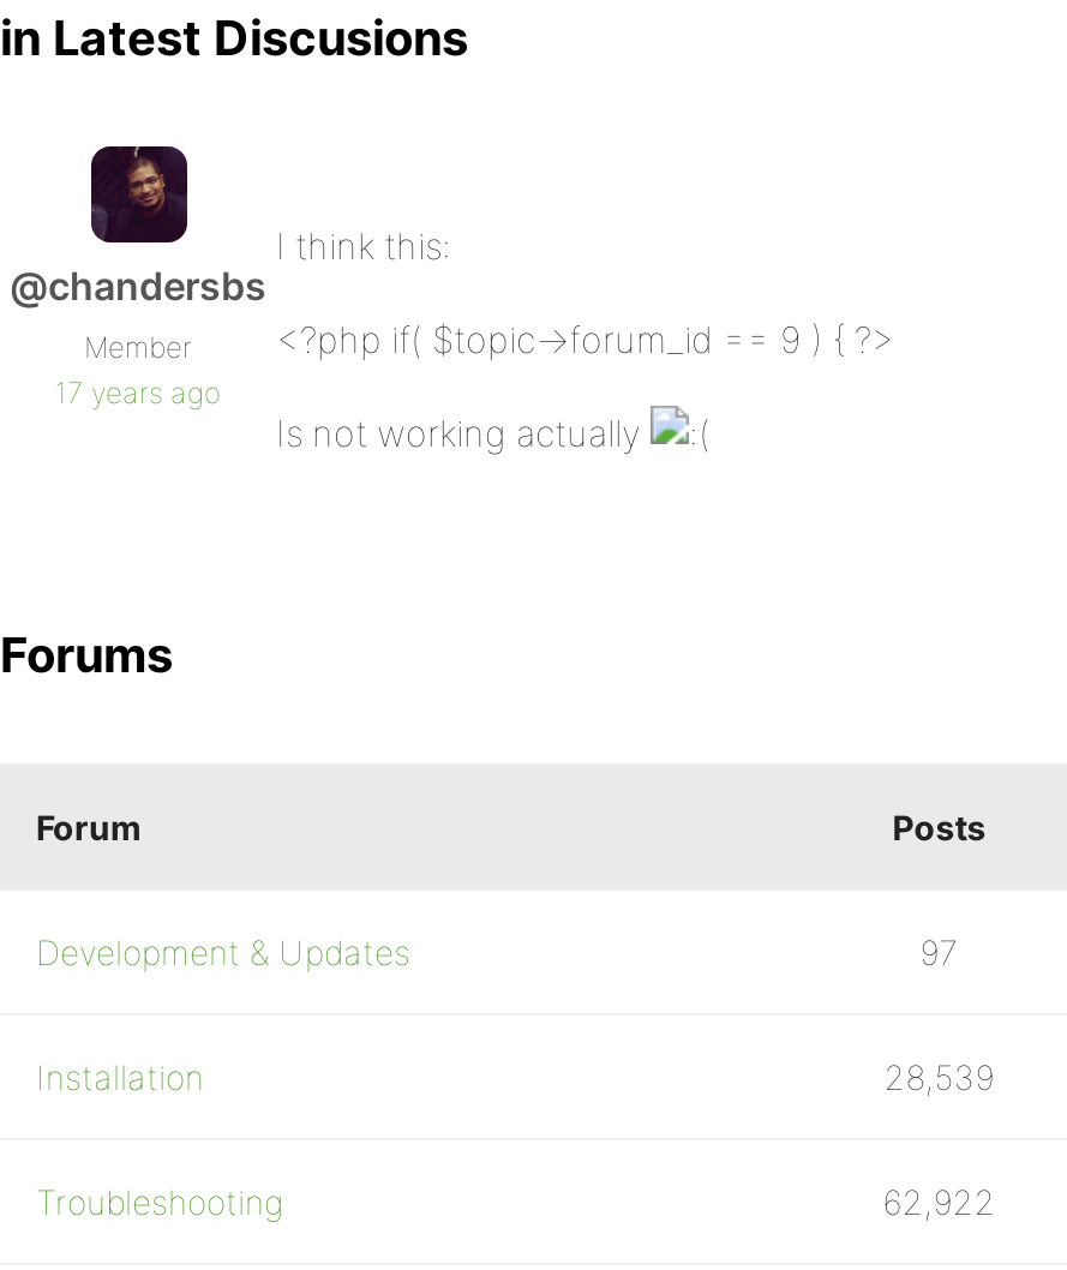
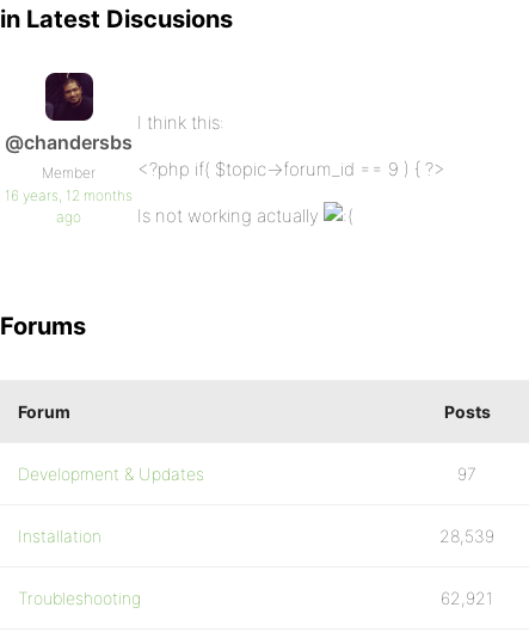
[55,375,221,411] 17 years ago -> [5,186,133,226] 16 years, 12 months | ago
[883,1181,995,1222] 62,922 -> [441,588,493,608] 62,921

